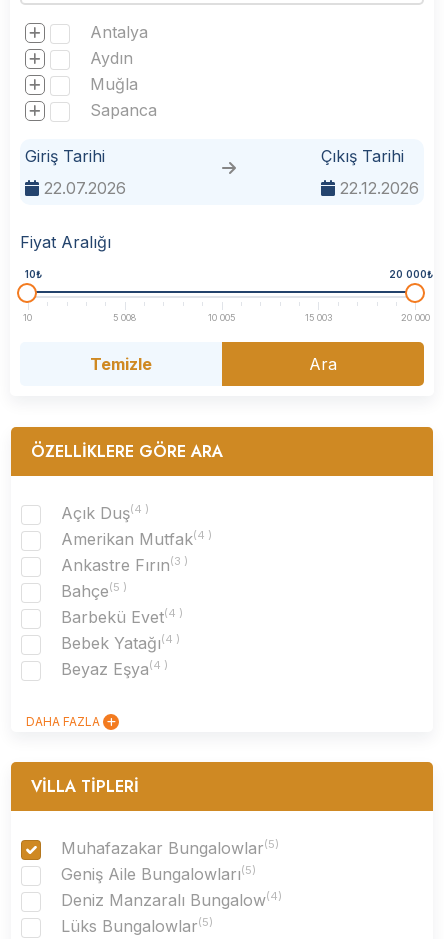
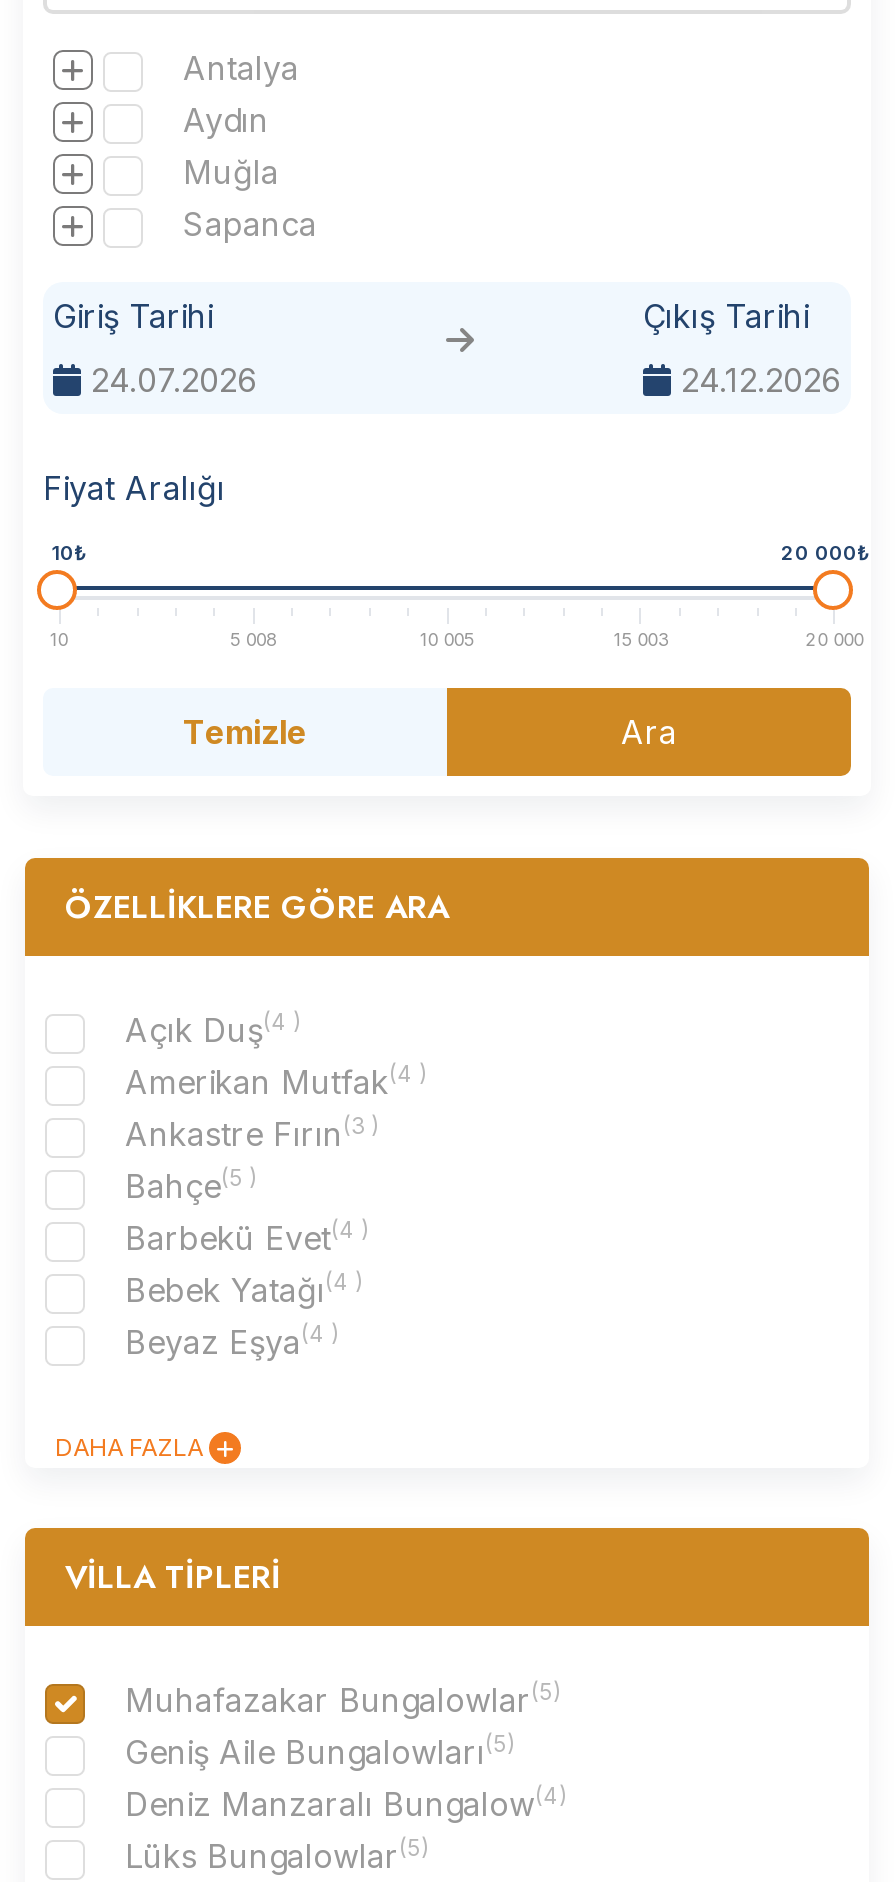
[44,178,126,198] 22.07.2026 -> [91,360,257,400] 24.07.2026
[340,178,419,198] 22.12.2026 -> [681,360,841,400] 24.12.2026

